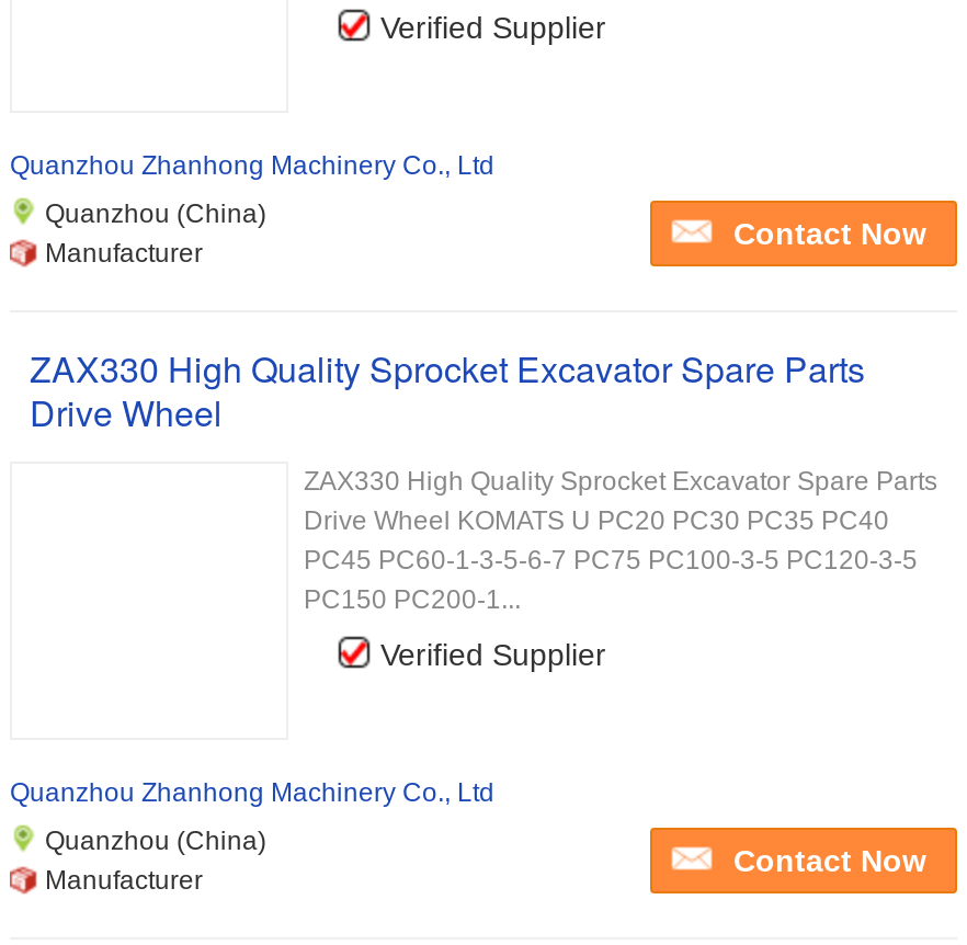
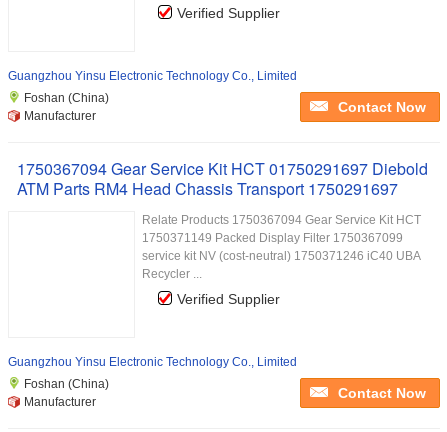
[10,150,494,181] Quanzhou Zhanhong Machinery Co., Ltd -> [8,69,297,83] Guangzhou Yinsu Electronic Technology Co., Limited
[45,198,266,229] Quanzhou (China) -> [24,91,109,105] Foshan (China)
[30,343,865,437] ZAX330 High Quality Sprocket Excavator Spare Parts | Drive Wheel -> [17,157,428,200] 1750367094 Gear Service Kit HCT 01750291697 Diebold | ATM Parts RM4 Head Chassis Transport 1750291697
[304,466,937,615] ZAX330 High Quality Sprocket Excavator Spare Parts | Drive Wheel KOMATS U PC20 PC30 PC35 PC40 | PC45 PC60-1-3-5-6-7 PC75 PC100-3-5 PC120-3-5 | PC150 PC200-1... -> [142,213,421,281] Relate Products 1750367094 Gear Service Kit HCT | 1750371149 Packed Display Filter 1750367099 | service kit NV (cost-neutral) 1750371246 iC40 UBA | Recycler ...
[10,777,494,808] Quanzhou Zhanhong Machinery Co., Ltd -> [8,355,297,369] Guangzhou Yinsu Electronic Technology Co., Limited
[45,826,266,856] Quanzhou (China) -> [24,377,109,391] Foshan (China)

